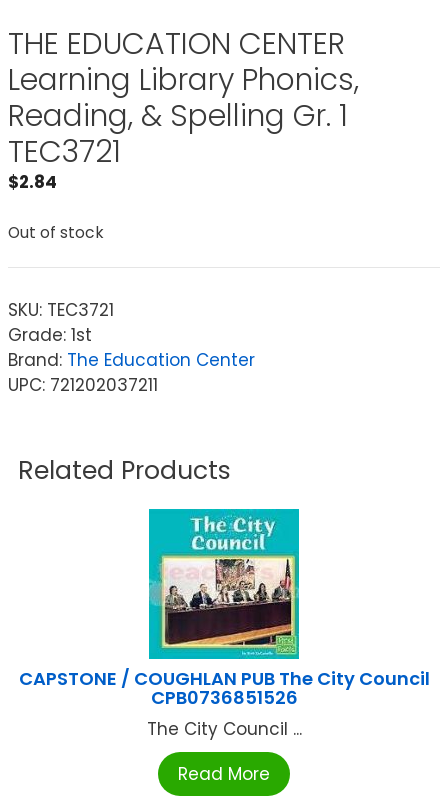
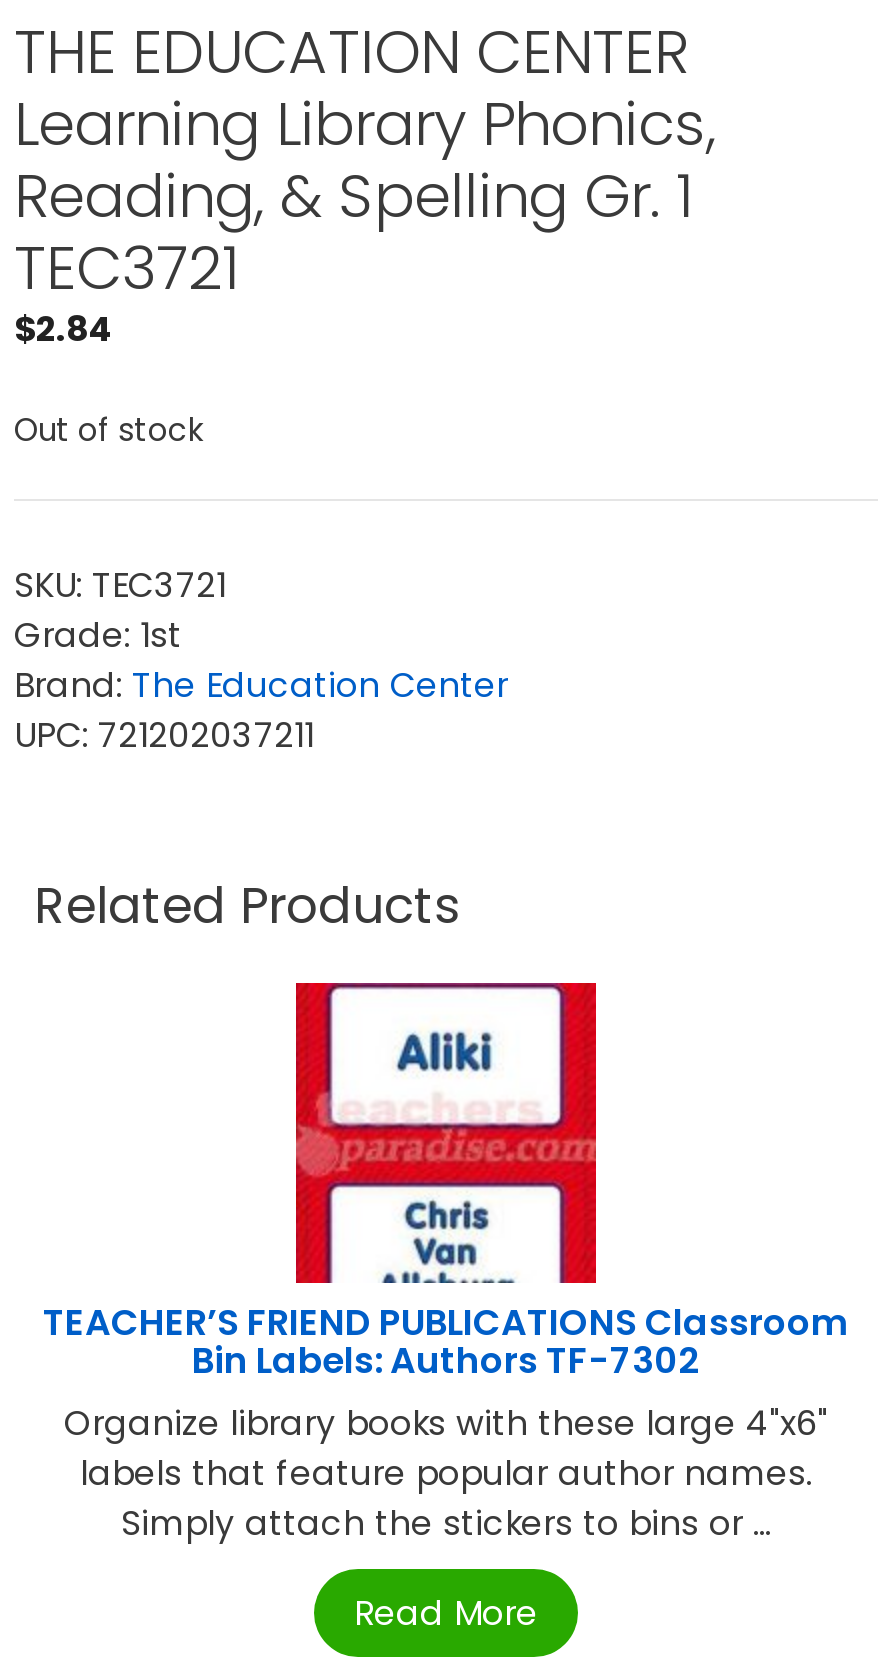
[148,508,300,609] [image] -> [294,981,598,1283] [image]
[18,666,429,741] CAPSTONE / COUGHLAN PUB The City Council | CPB0736851526 | The City Council ... -> [43,1297,849,1547] TEACHER’S FRIEND PUBLICATIONS Classroom | Bin Labels: Authors TF-7302 | Organize library books with these large 4"x6" | labels that feature popular author names. | Simply attach the stickers to bins or ...

